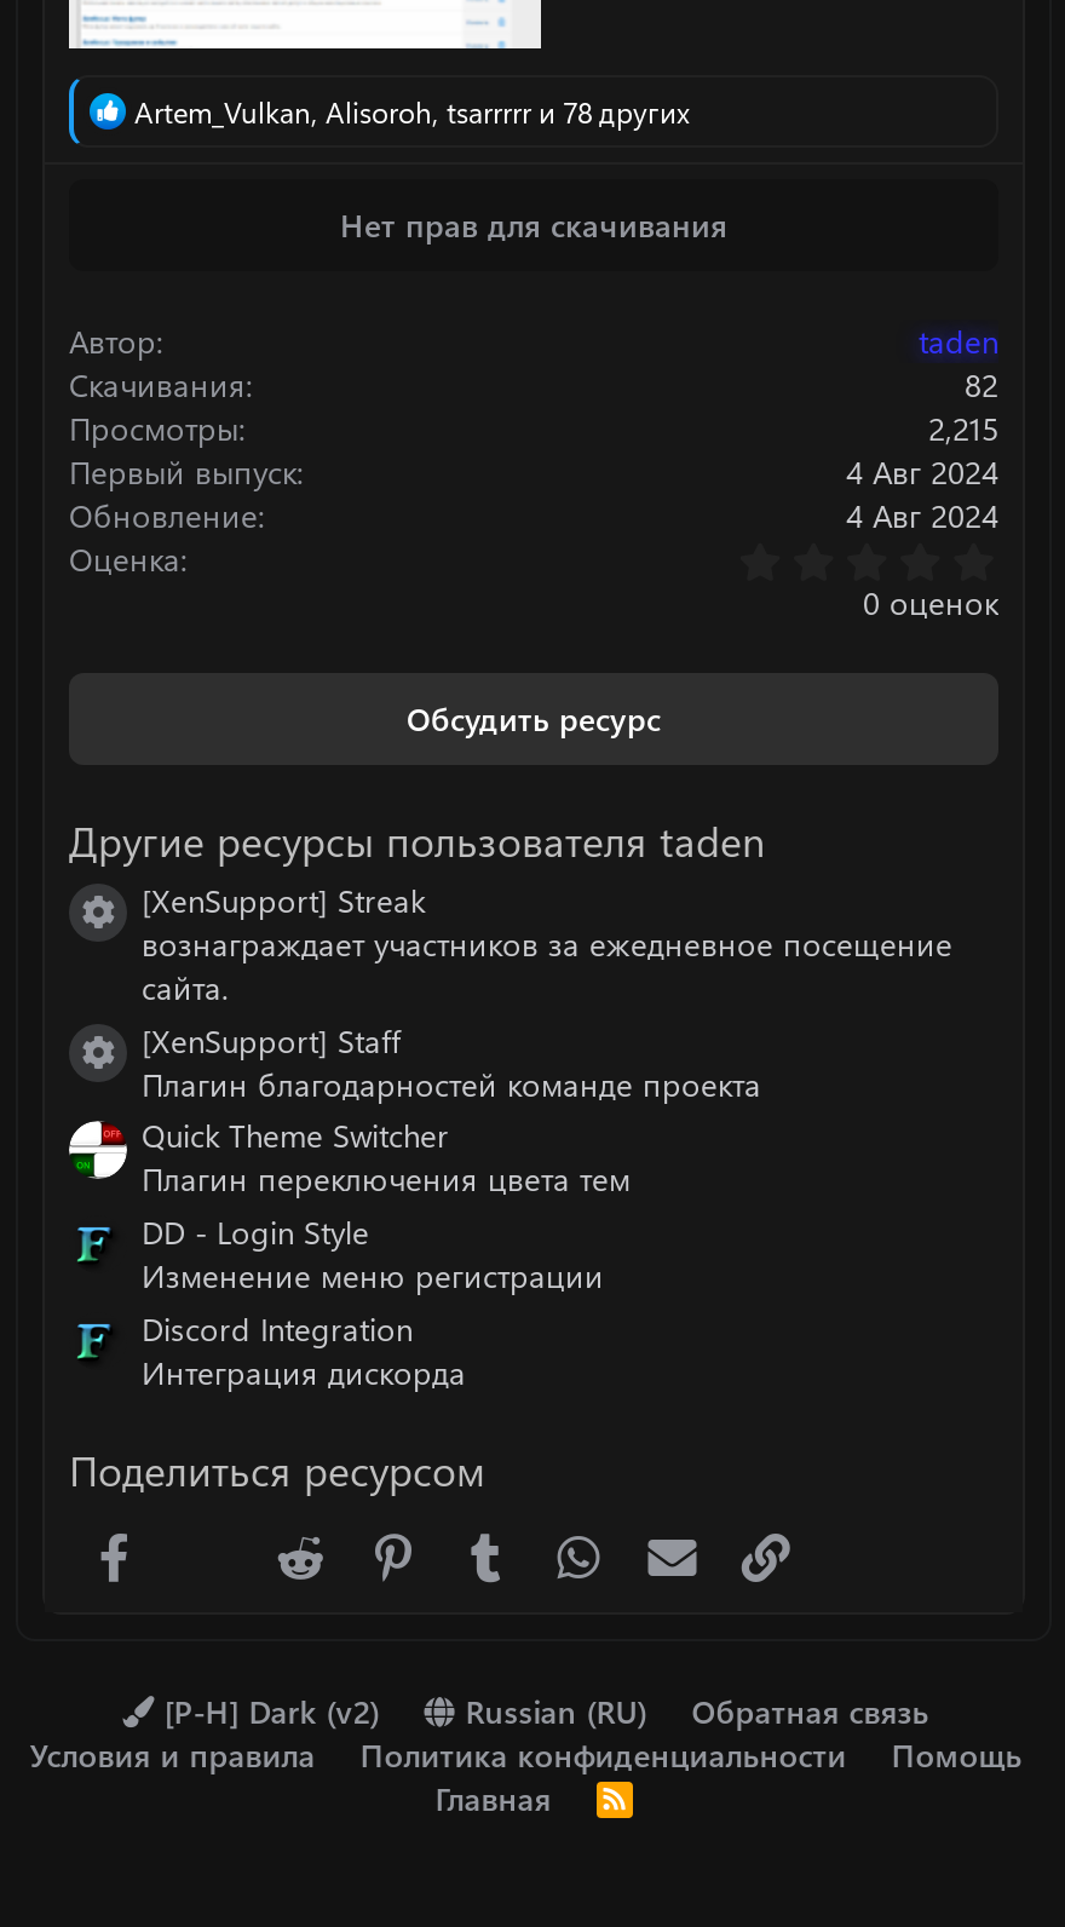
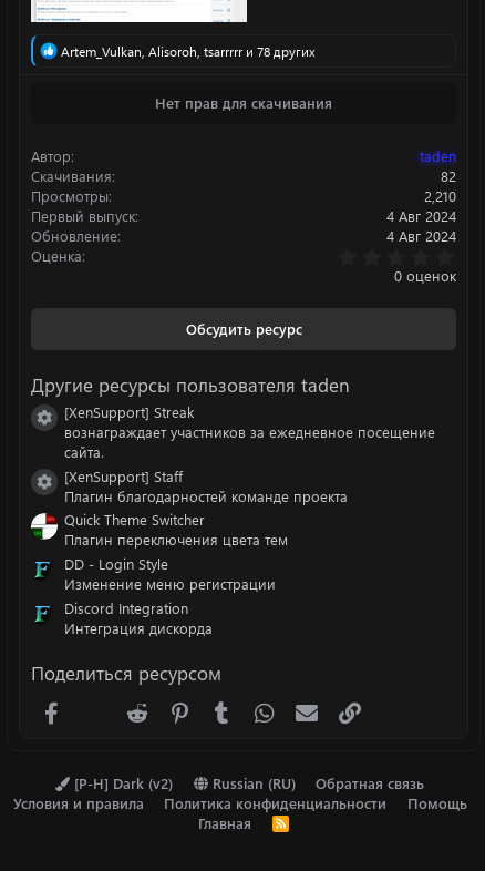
[928,407,998,449] 2,215 -> [424,187,456,205] 2,210

